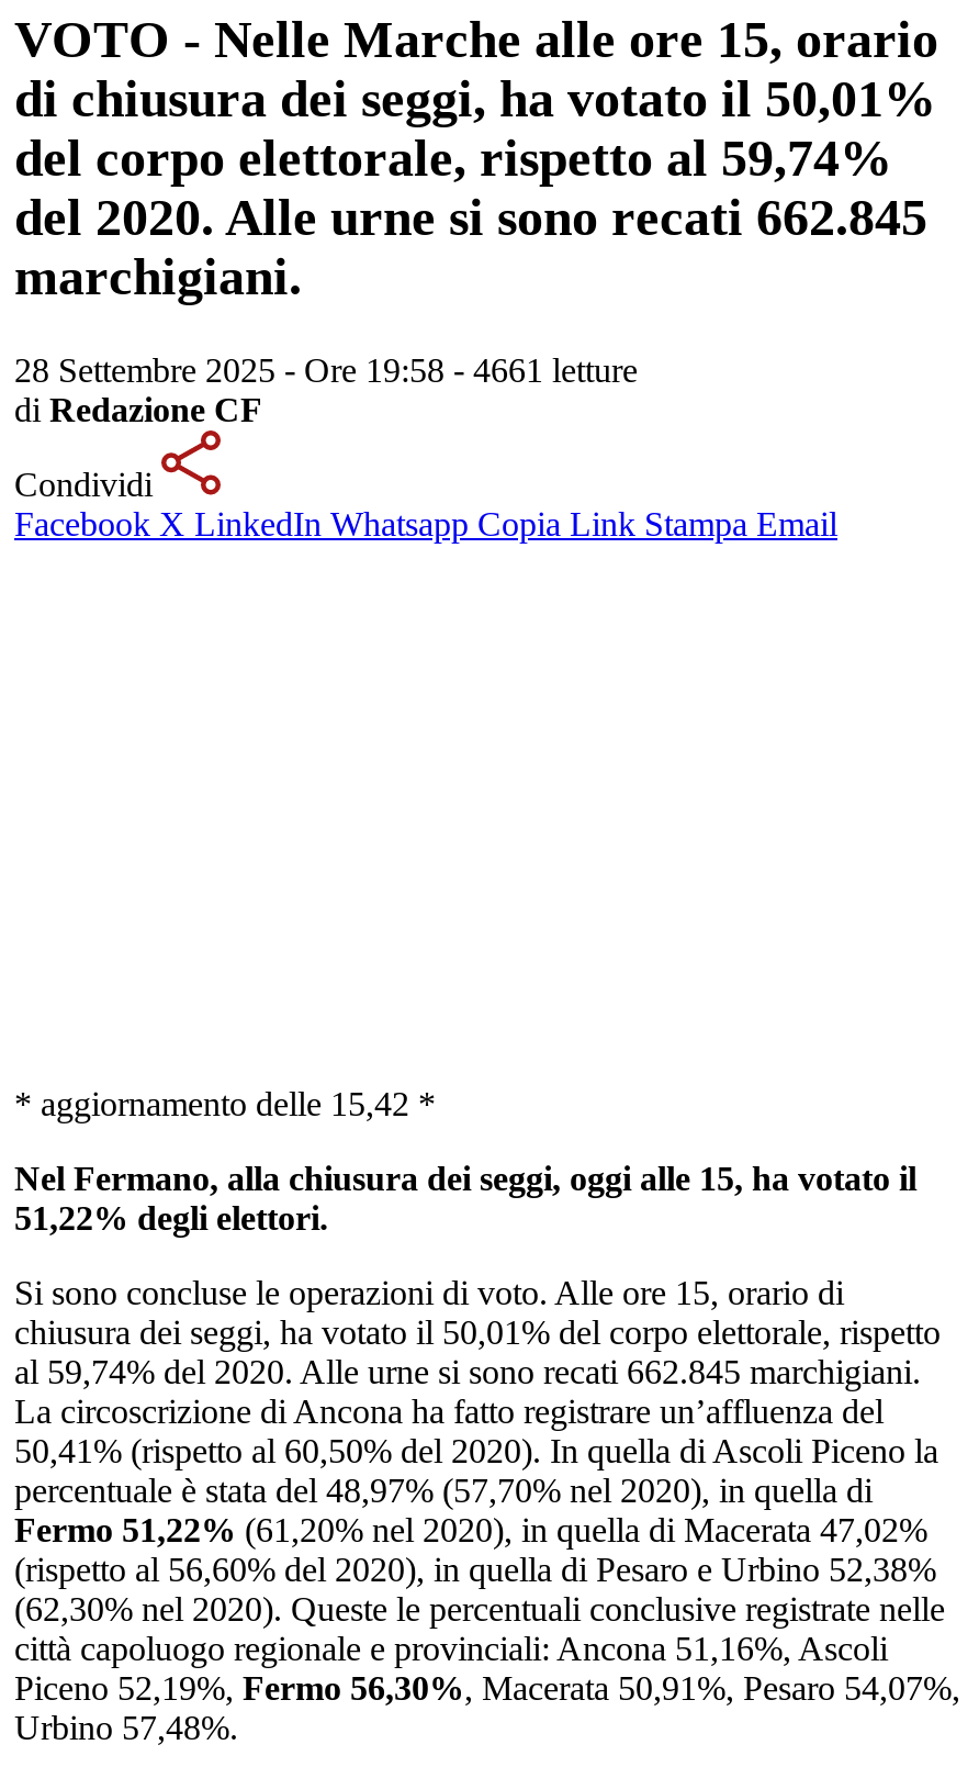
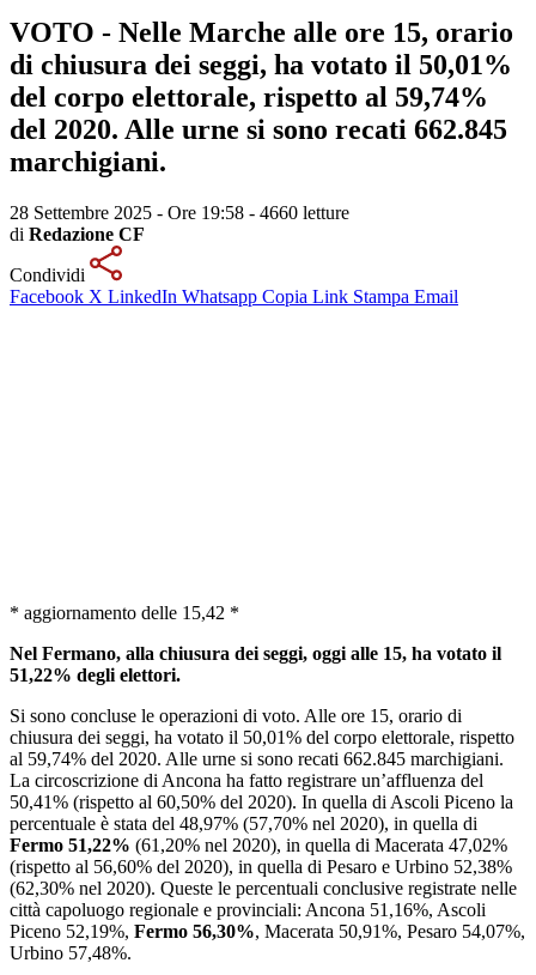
[14,351,638,388] 28 Settembre 2025 - Ore 19:58 - 4661 letture -> [10,202,349,223] 28 Settembre 2025 - Ore 19:58 - 4660 letture

